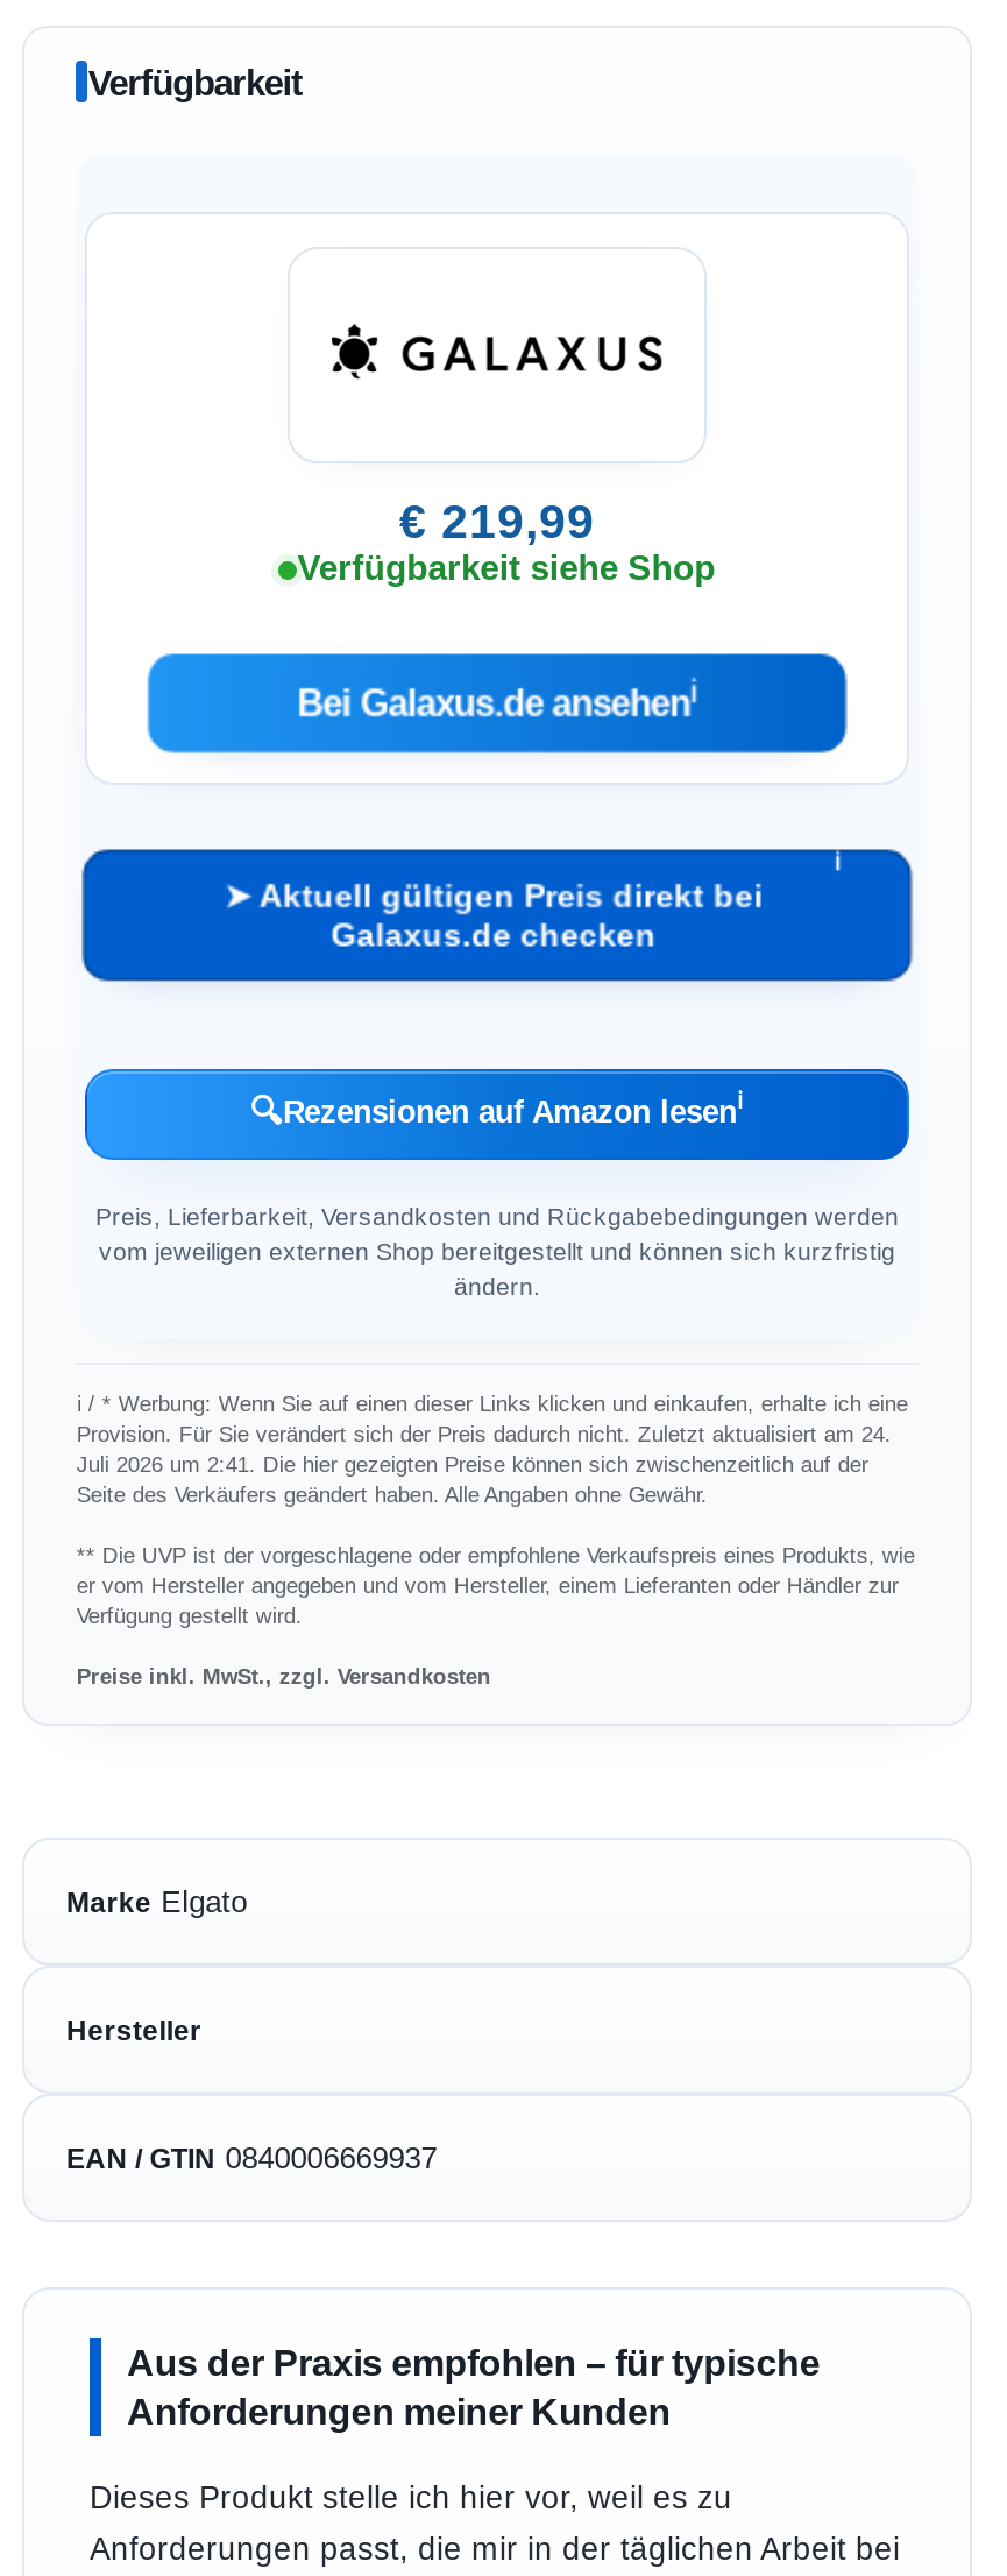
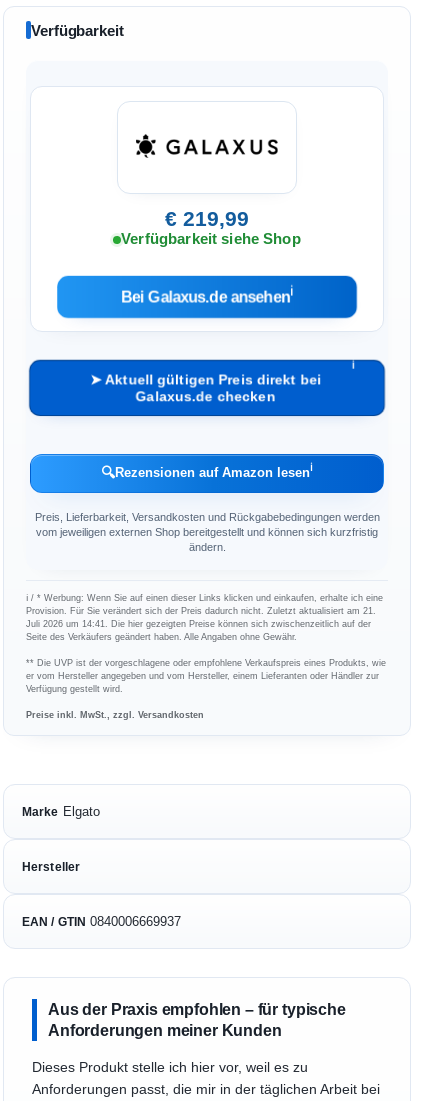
[77,1421,892,1447] Provision. Für Sie verändert sich der Preis dadurch nicht. Zuletzt aktualisiert am 24. -> [26,605,376,616] Provision. Für Sie verändert sich der Preis dadurch nicht. Zuletzt aktualisiert am 21.
[77,1452,868,1477] Juli 2026 um 2:41. Die hier gezeigten Preise können sich zwischenzeitlich auf der -> [26,618,371,629] Juli 2026 um 14:41. Die hier gezeigten Preise können sich zwischenzeitlich auf der

